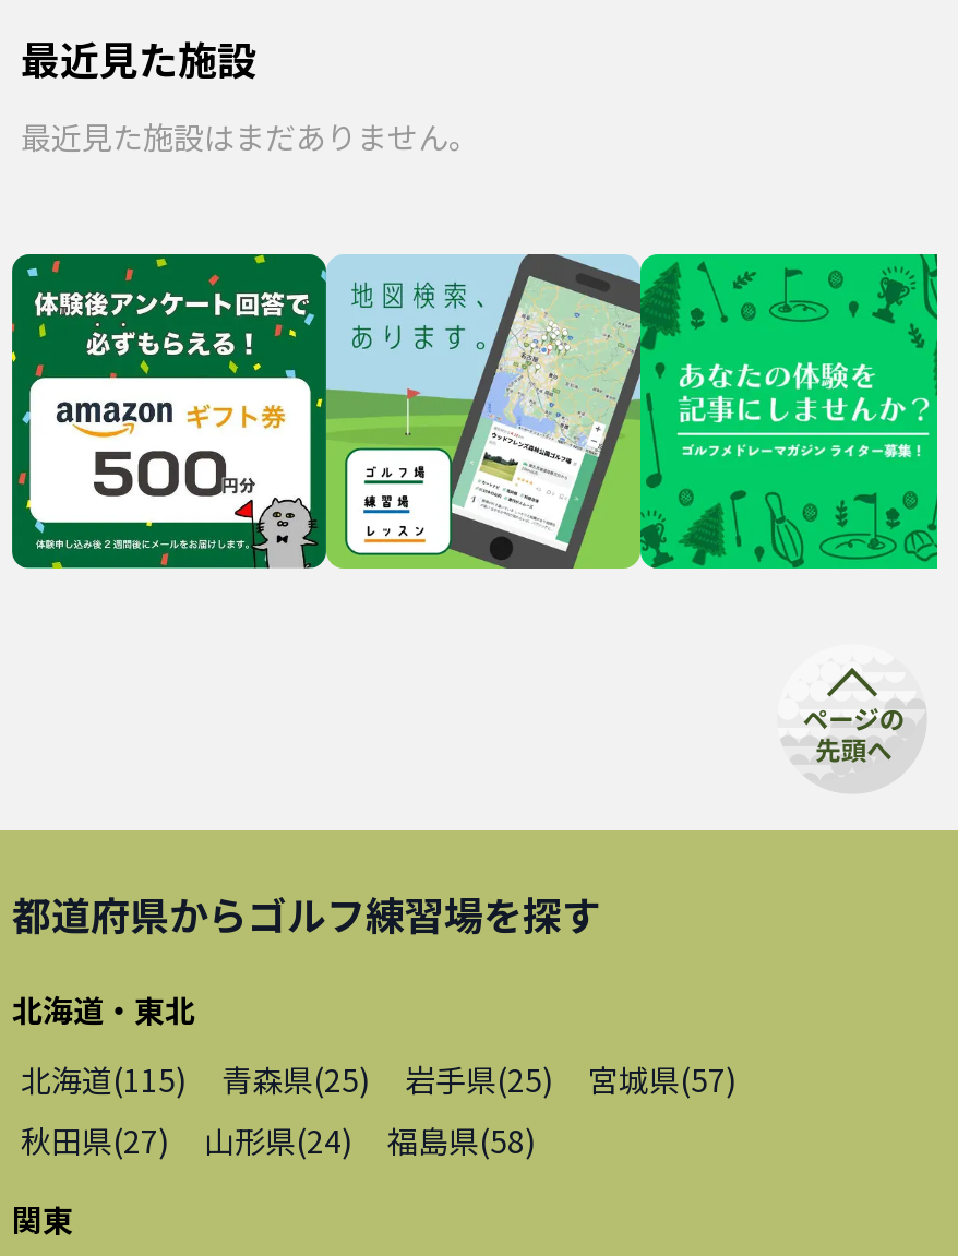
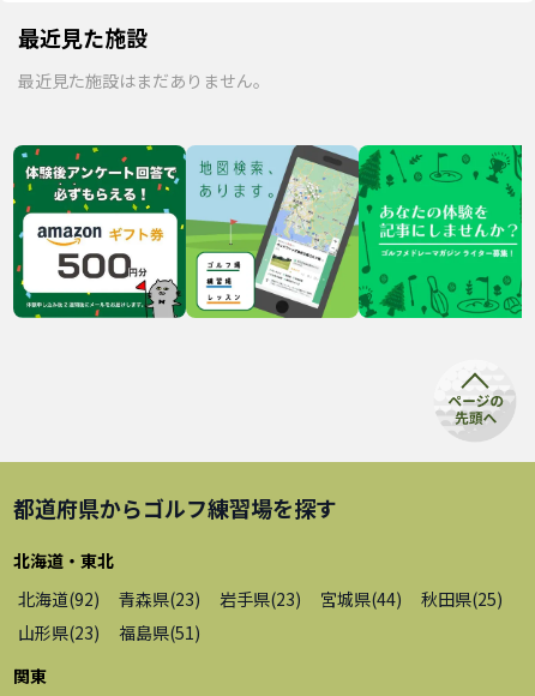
[21,1057,187,1101] 北海道(115) -> [18,587,100,611] 北海道(92)
[221,1057,370,1101] 青森県(25) -> [119,587,200,611] 青森県(23)
[405,1057,553,1101] 岩手県(25) -> [220,587,301,611] 岩手県(23)
[588,1057,737,1101] 宮城県(57) -> [320,587,402,611] 宮城県(44)
[21,1118,169,1162] 秋田県(27) -> [421,587,503,611] 秋田県(25)
[204,1118,352,1162] 山形県(24) -> [18,620,100,644] 山形県(23)
[387,1118,536,1162] 福島県(58) -> [119,620,200,644] 福島県(51)

